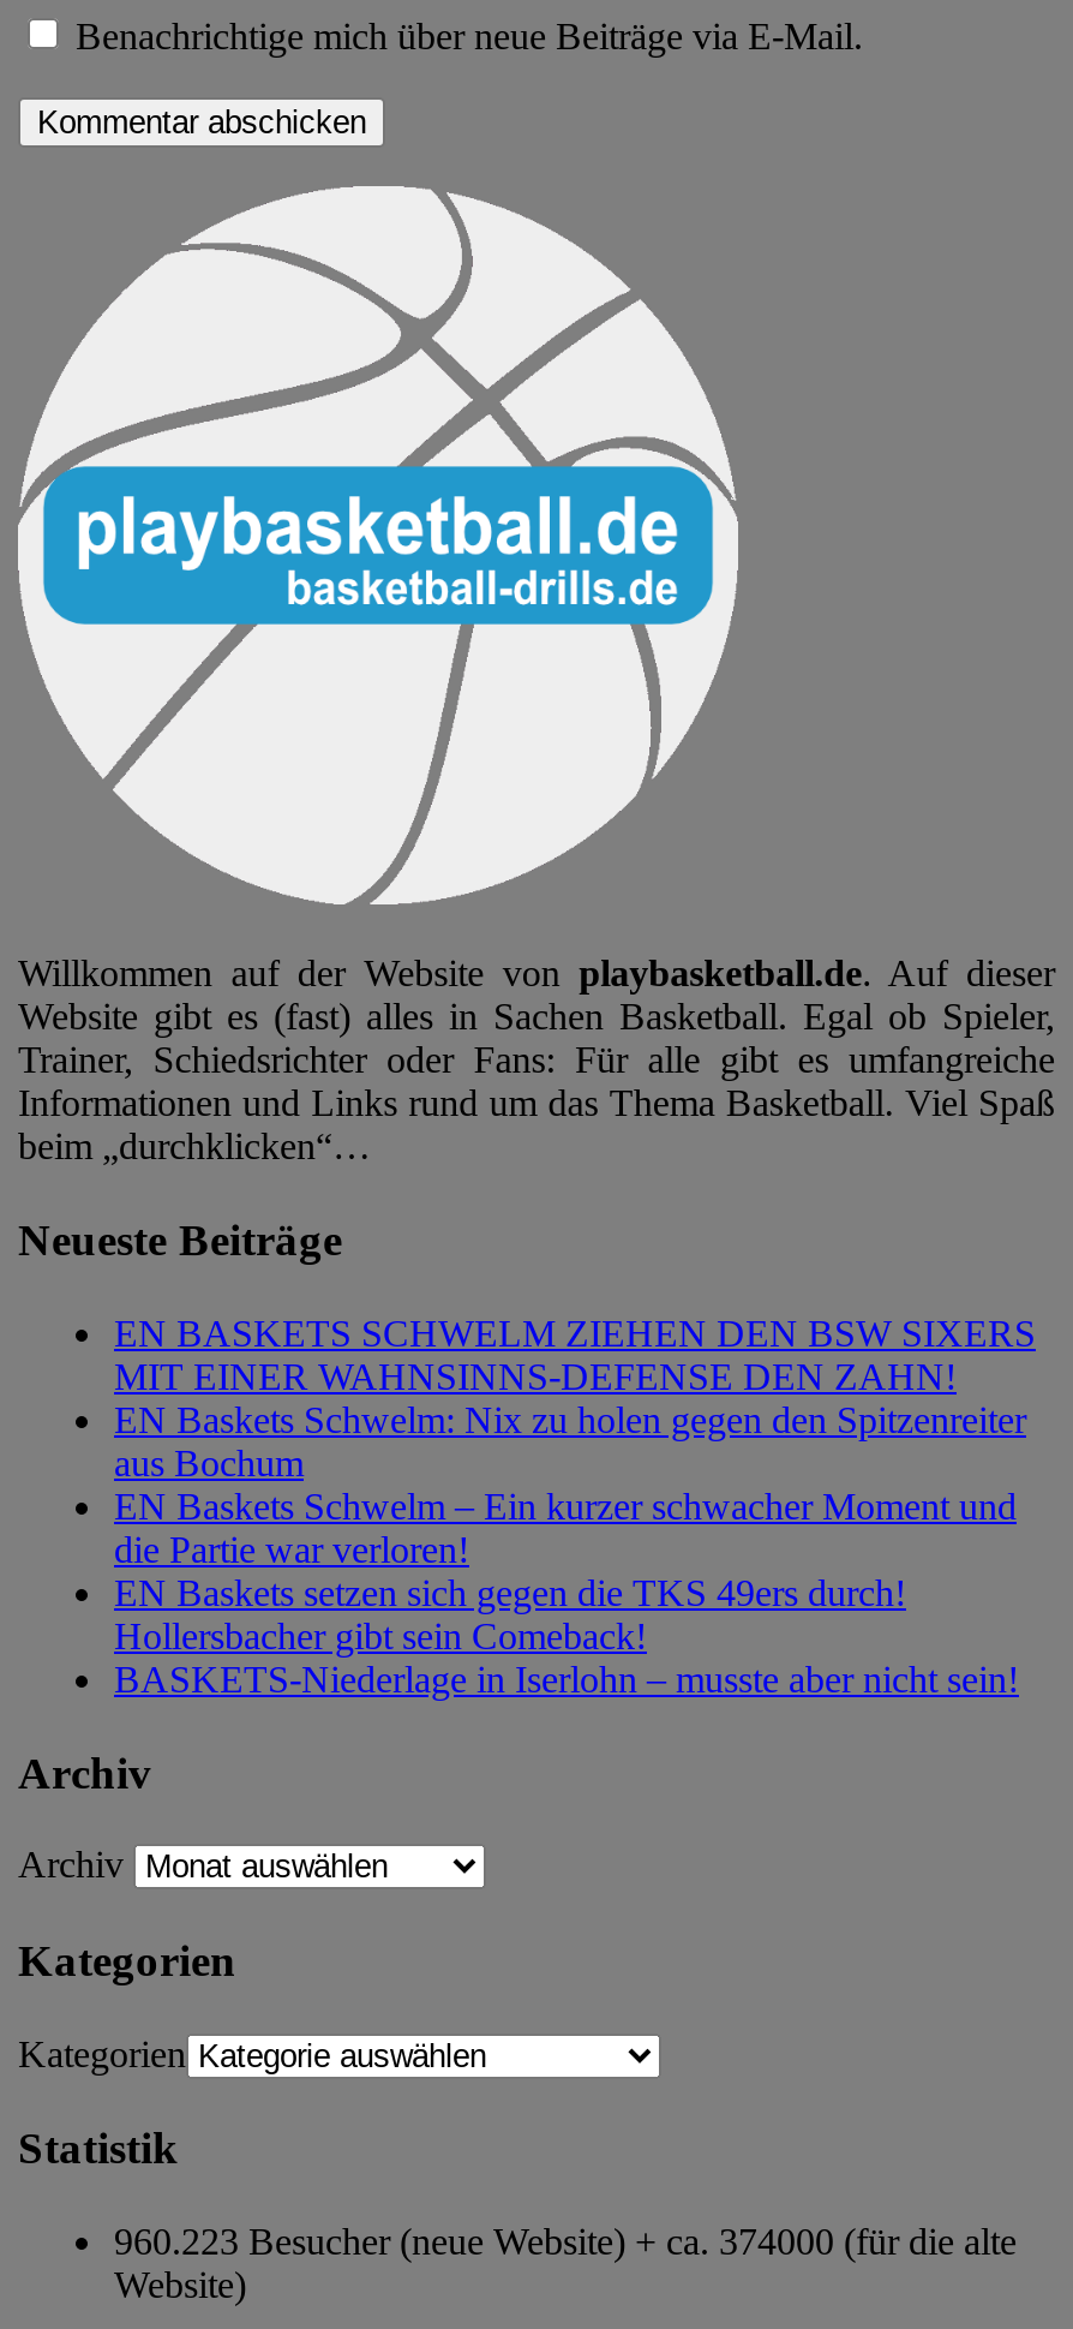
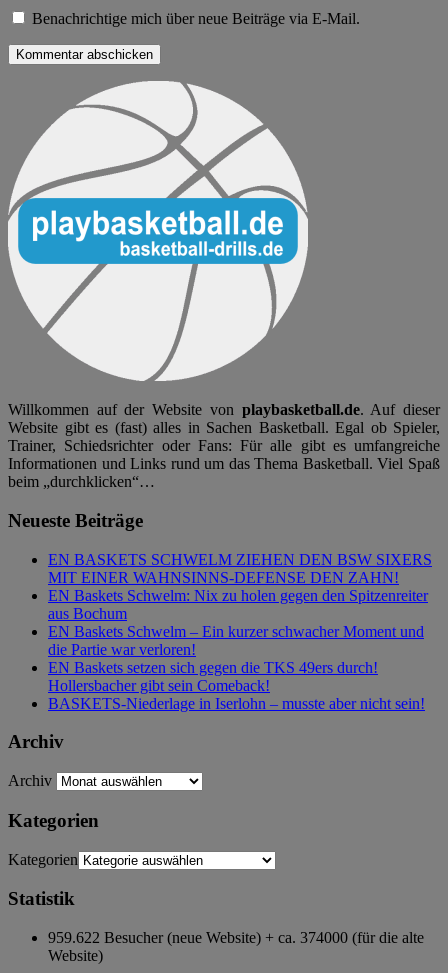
[114,2221,1017,2262] 960.223 Besucher (neue Website) + ca. 374000 (für die alte -> [48,929,424,946] 959.622 Besucher (neue Website) + ca. 374000 (für die alte

